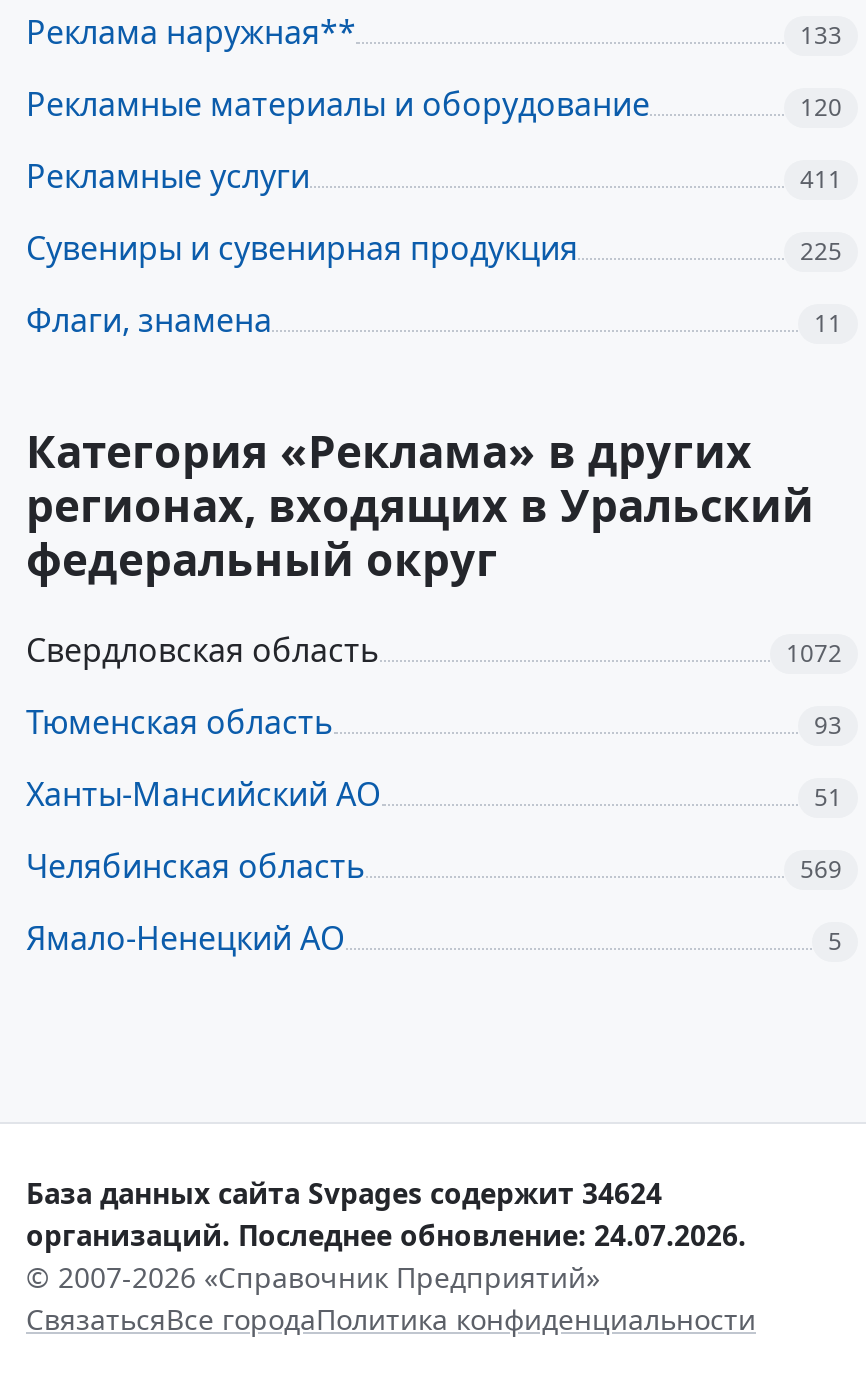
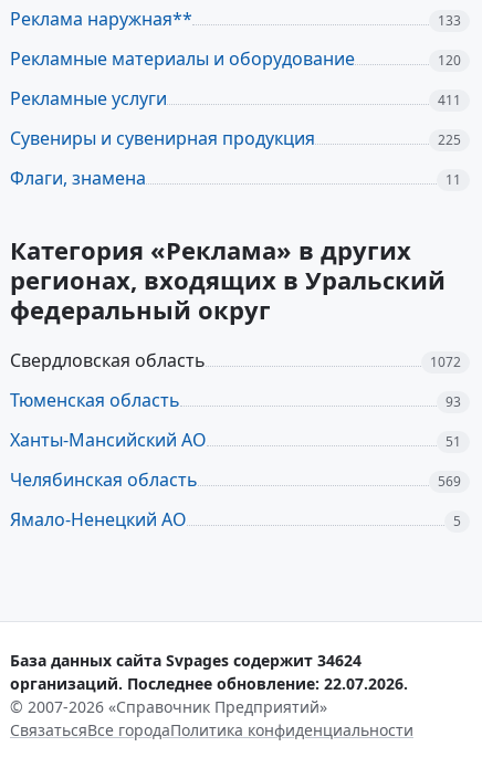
[26,1216,746,1254] организаций. Последнее обновление: 24.07.2026. -> [10,673,408,694] организаций. Последнее обновление: 22.07.2026.

